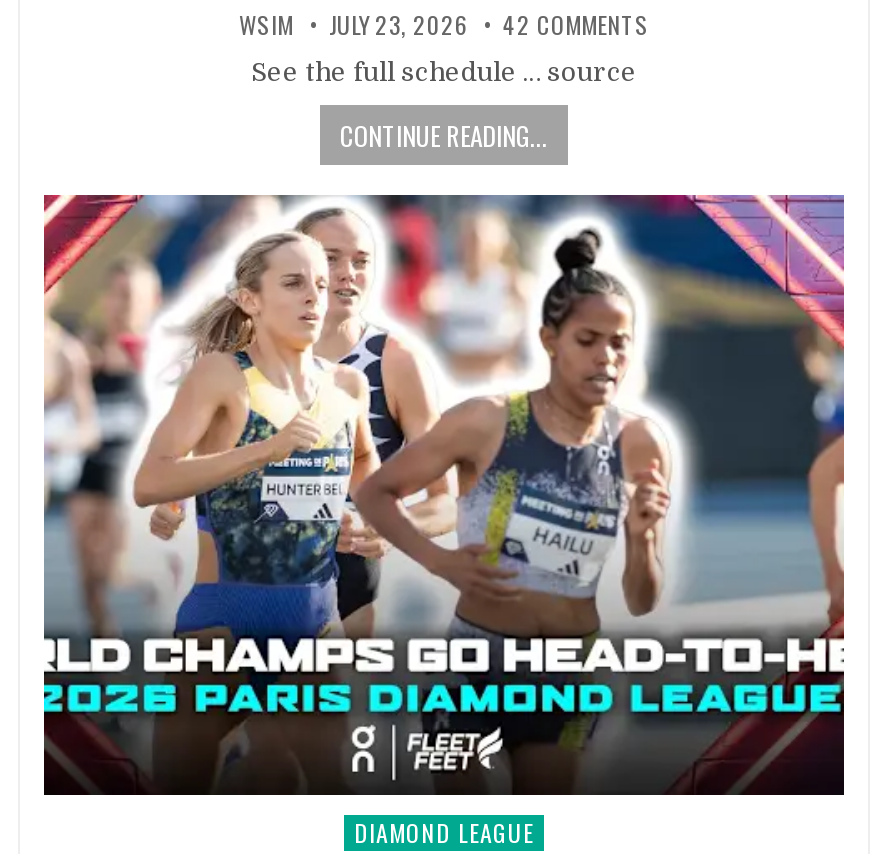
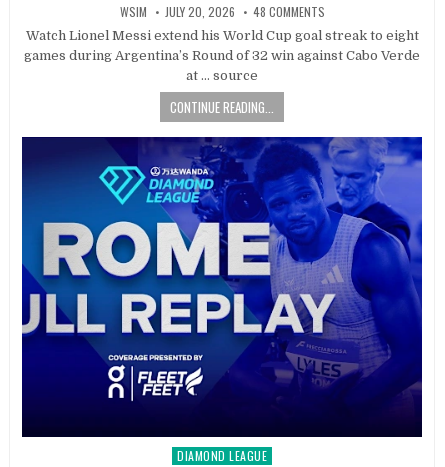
[329,7,649,41] JULY 23, 2026 | 42 COMMENTS -> [164,3,324,20] JULY 20, 2026 | 48 COMMENTS
[251,57,637,87] See the full schedule … source -> [24,28,420,83] Watch Lionel Messi extend his World Cup goal streak to eight | games during Argentina’s Round of 32 win against Cabo Verde | at … source
[42,192,846,798] [image] -> [21,136,423,438] [image]

